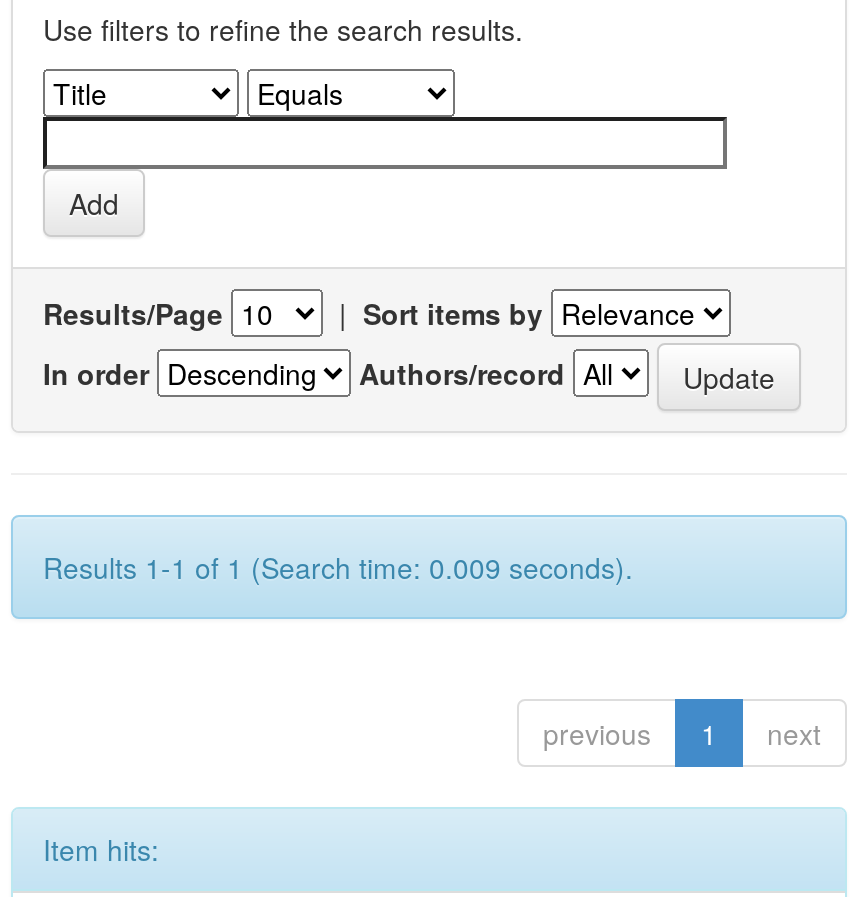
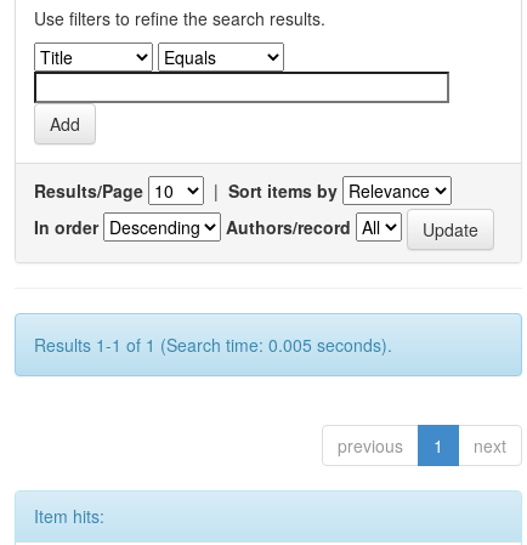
[43,547,633,587] Results 1-1 of 1 (Search time: 0.009 seconds). -> [34,333,392,357] Results 1-1 of 1 (Search time: 0.005 seconds).

